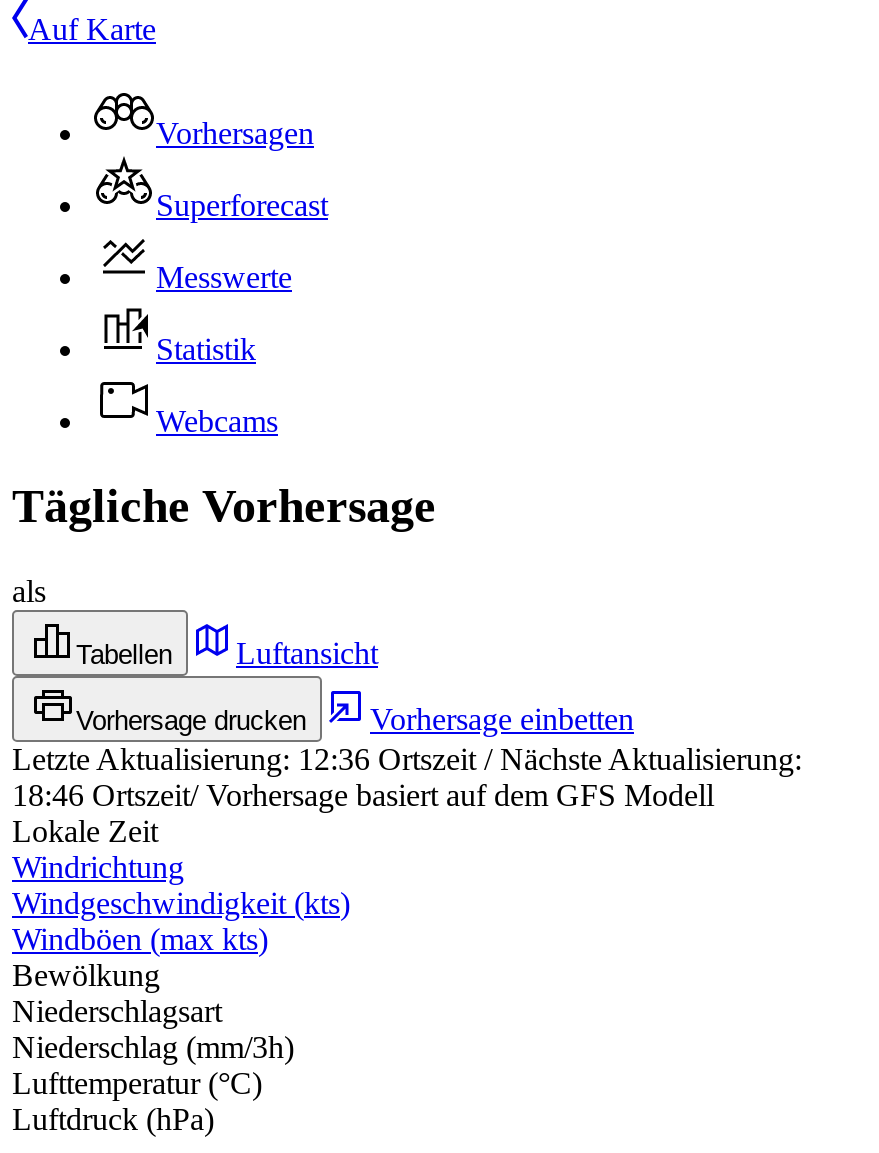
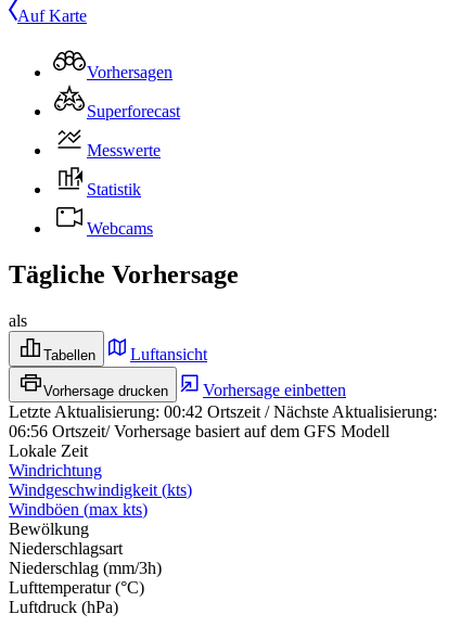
[12,741,802,775] Letzte Aktualisierung:12:36 Ortszeit / Nächste Aktualisierung: -> [9,402,437,421] Letzte Aktualisierung:00:42 Ortszeit / Nächste Aktualisierung:
[12,777,714,811] 18:46 Ortszeit/ Vorhersage basiert auf dem GFS Modell -> [9,422,389,440] 06:56 Ortszeit/ Vorhersage basiert auf dem GFS Modell

